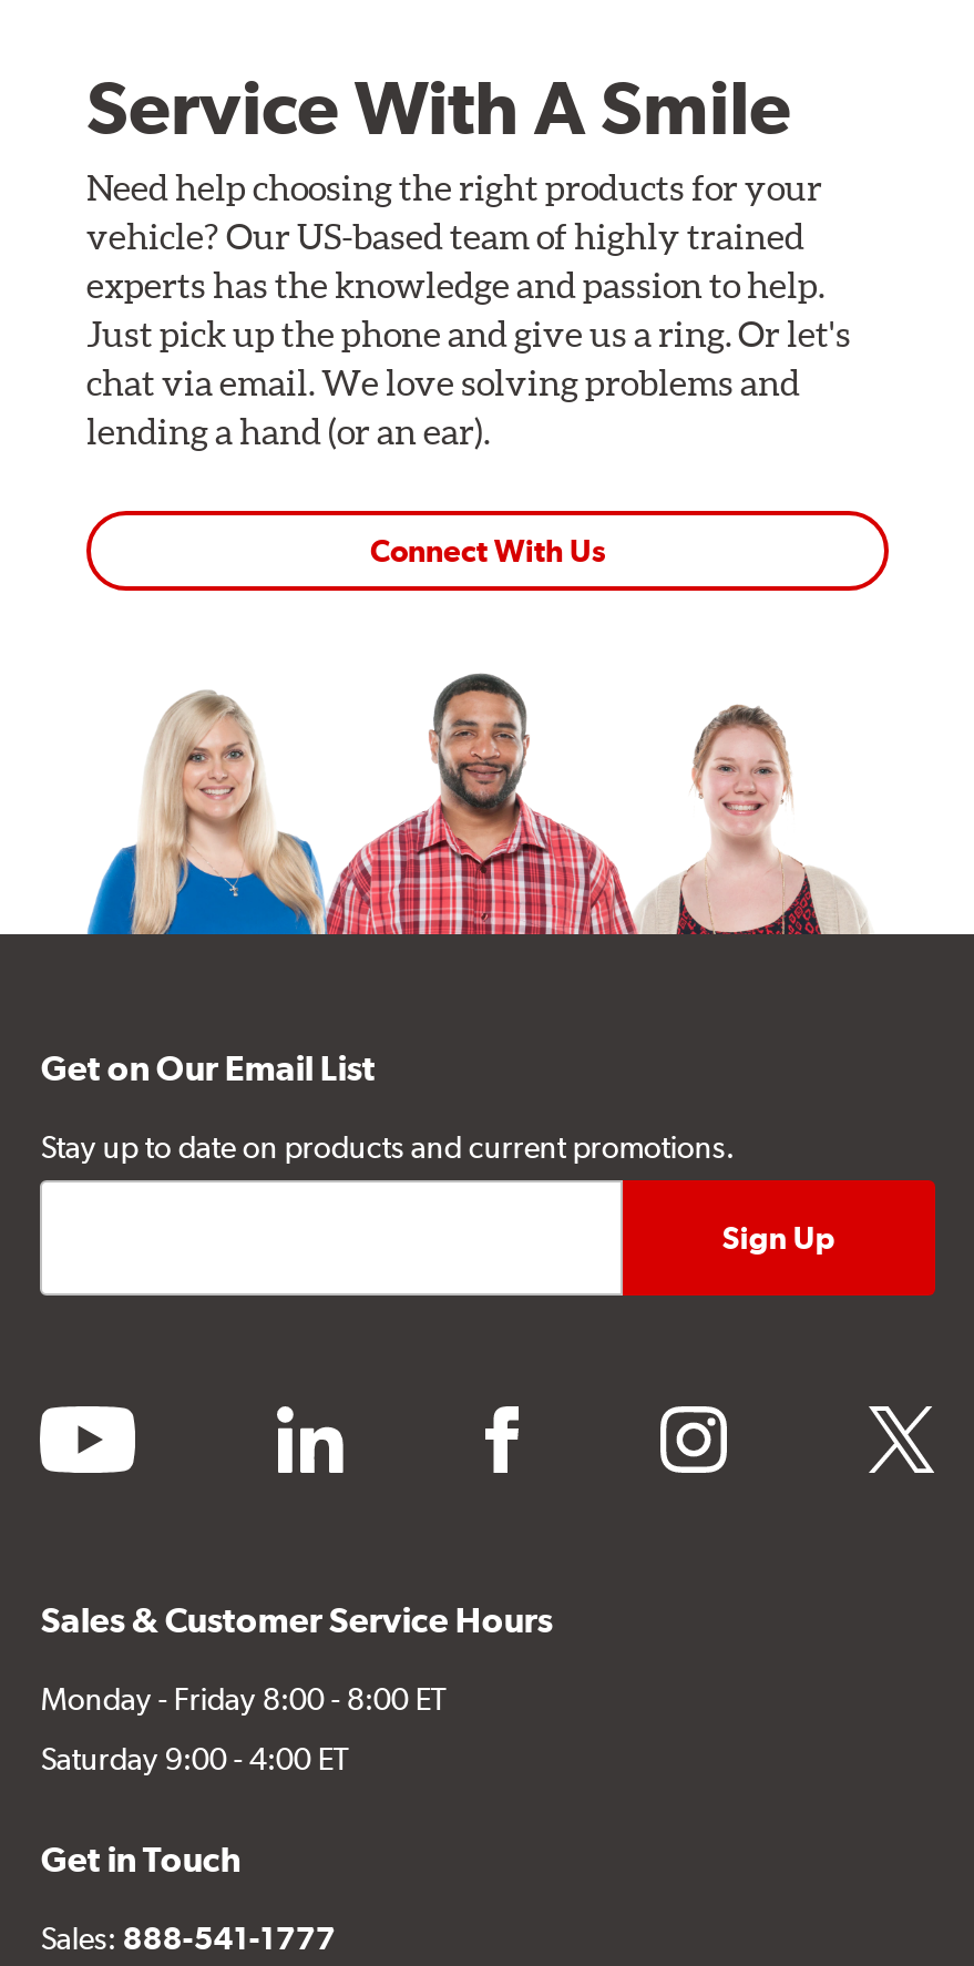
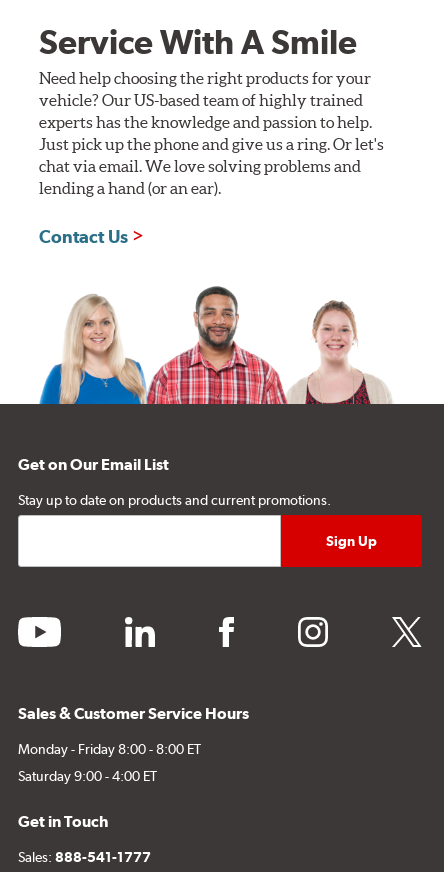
[370,532,605,568] Connect With Us -> [39,226,128,247] Contact Us

